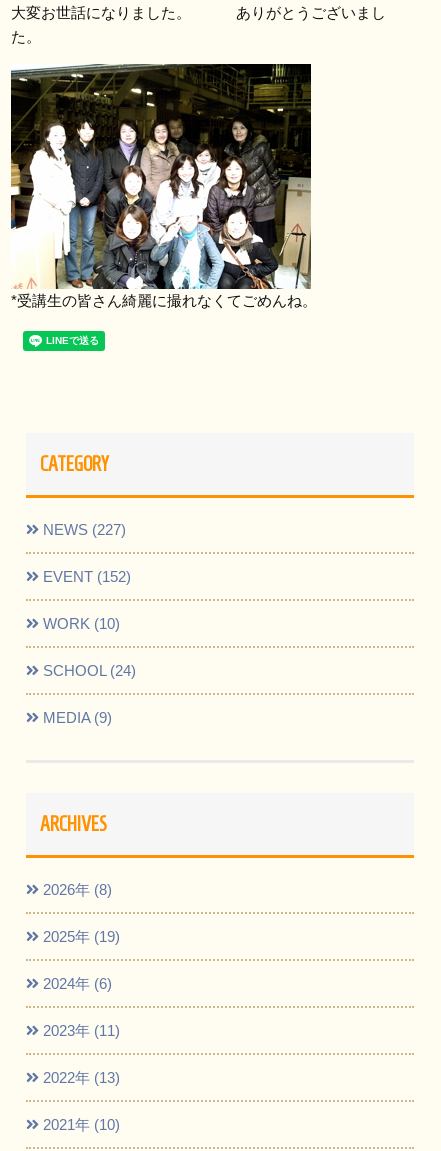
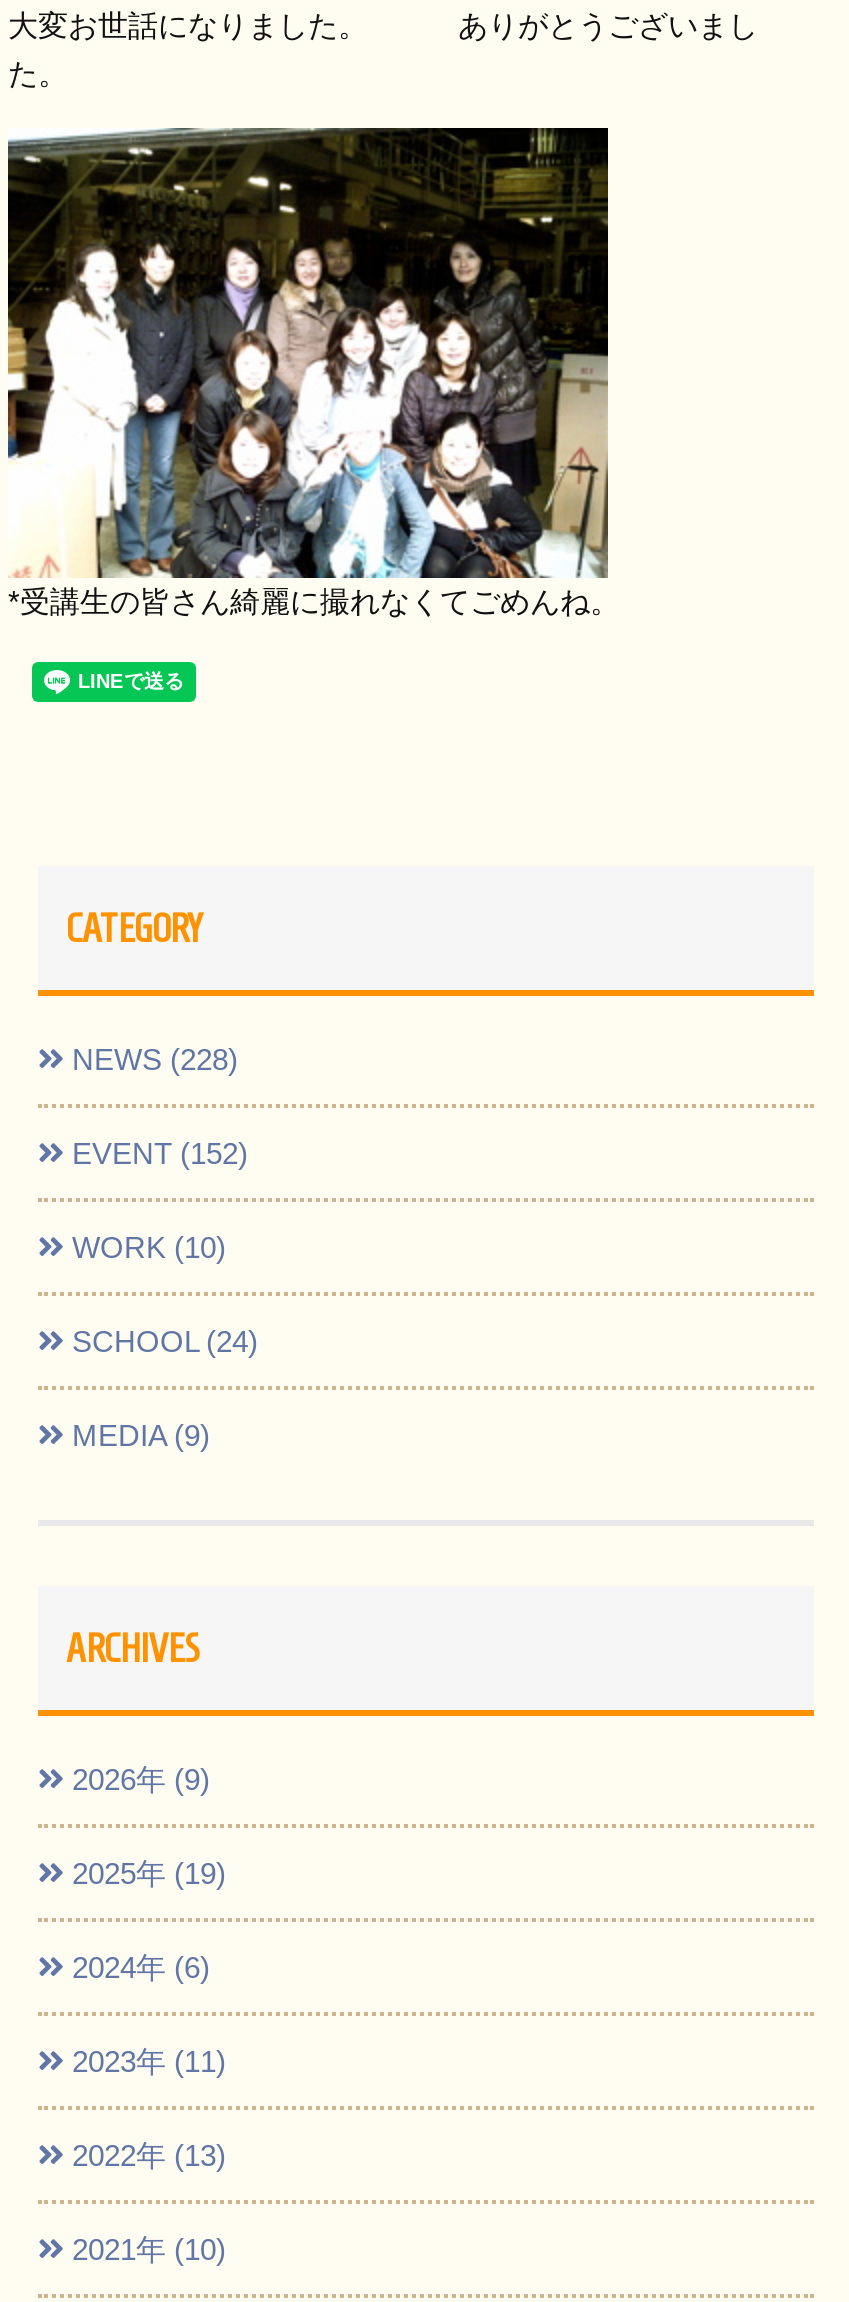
[39,521,126,538] NEWS (227) -> [64,1042,238,1076] NEWS (228)
[39,881,112,898] 2026年 (8) -> [64,1762,210,1796] 2026年 (9)

